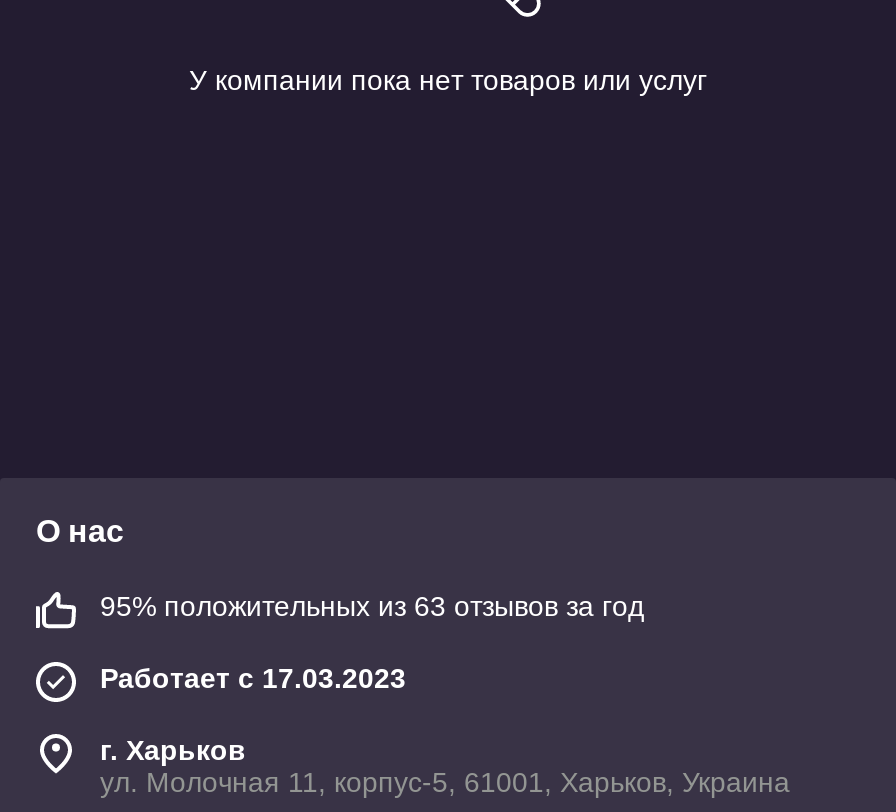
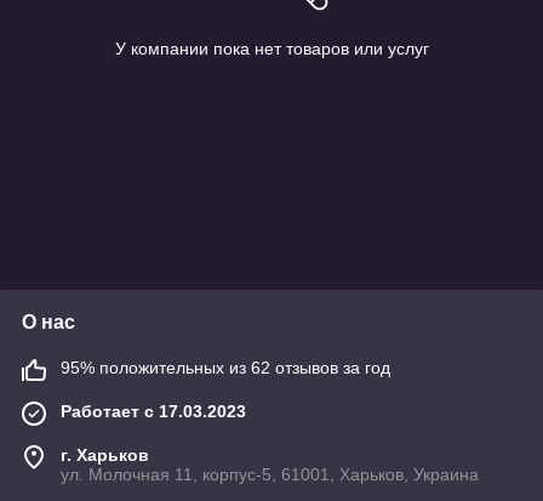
[100,591,644,623] 95% положительных из 63 отзывов за год -> [61,358,390,378] 95% положительных из 62 отзывов за год

